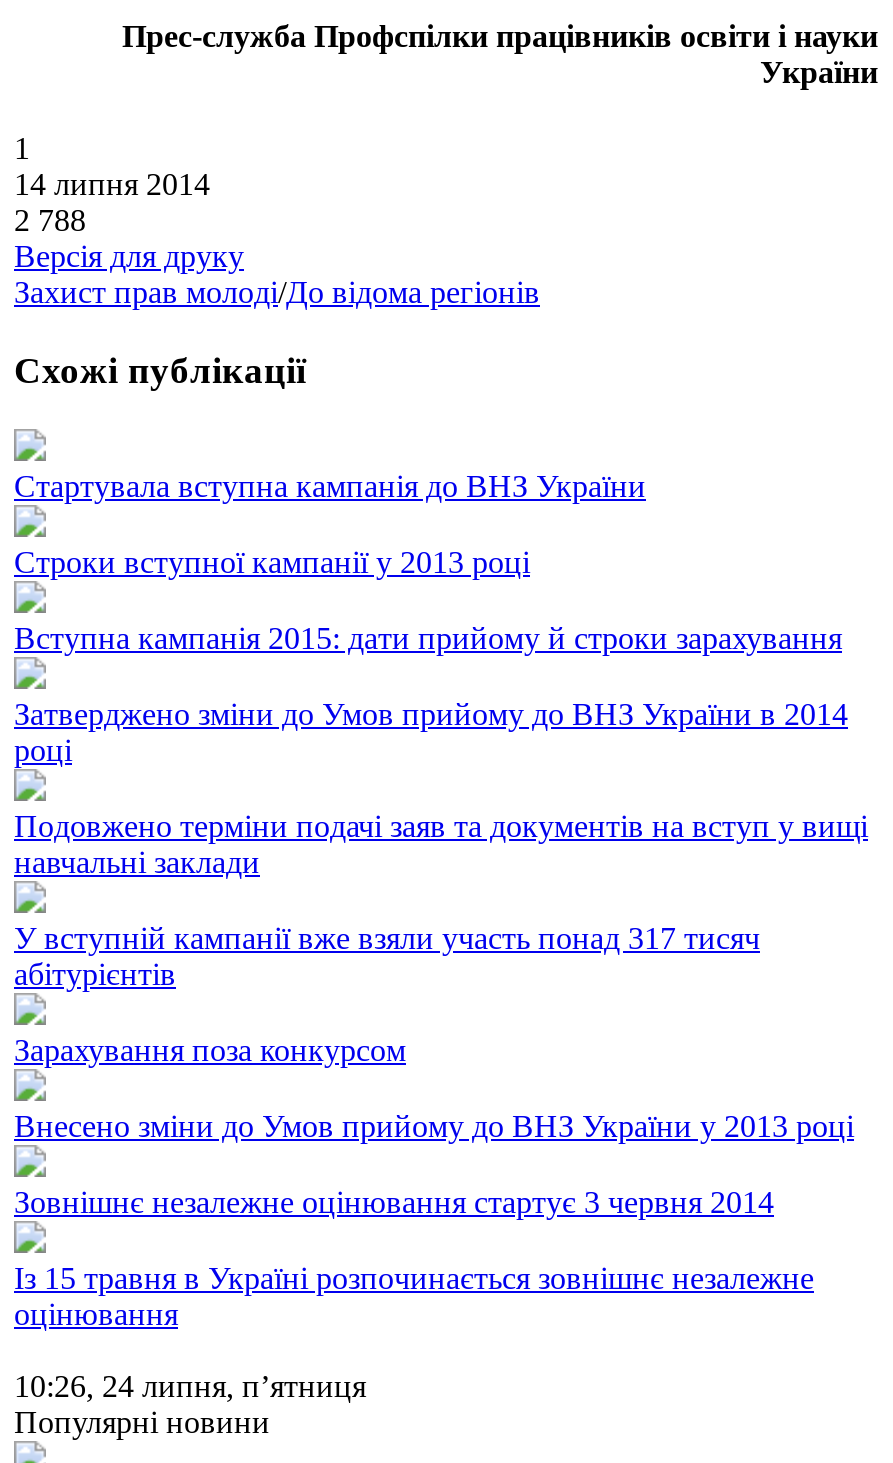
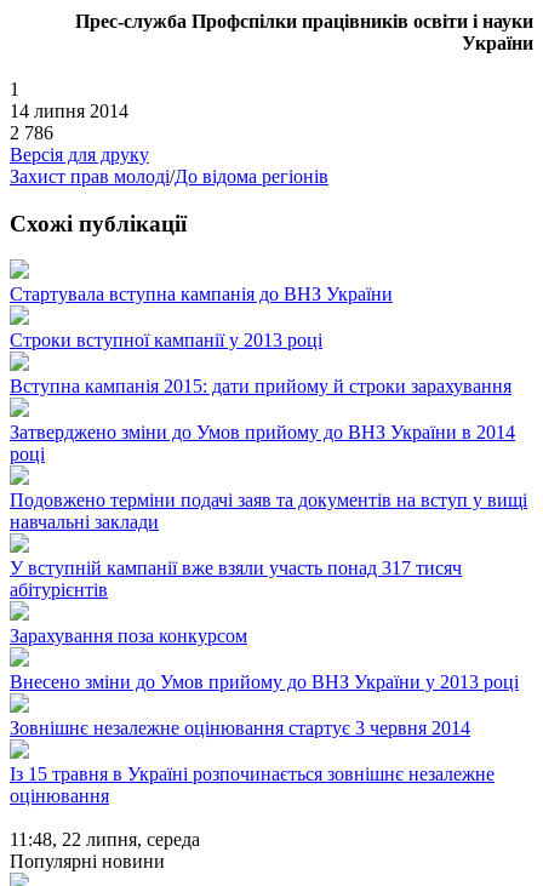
[14,203,86,237] 2 788 -> [10,122,53,143] 2 786
[14,1370,366,1404] 10:26, 24 липня, п’ятниця -> [10,829,200,850] 11:48, 22 липня, середа

